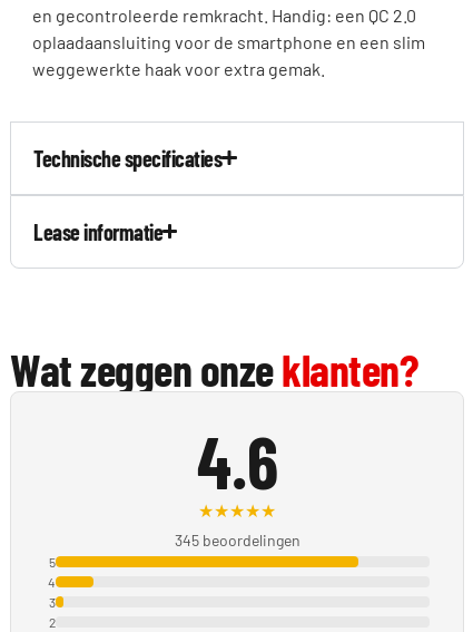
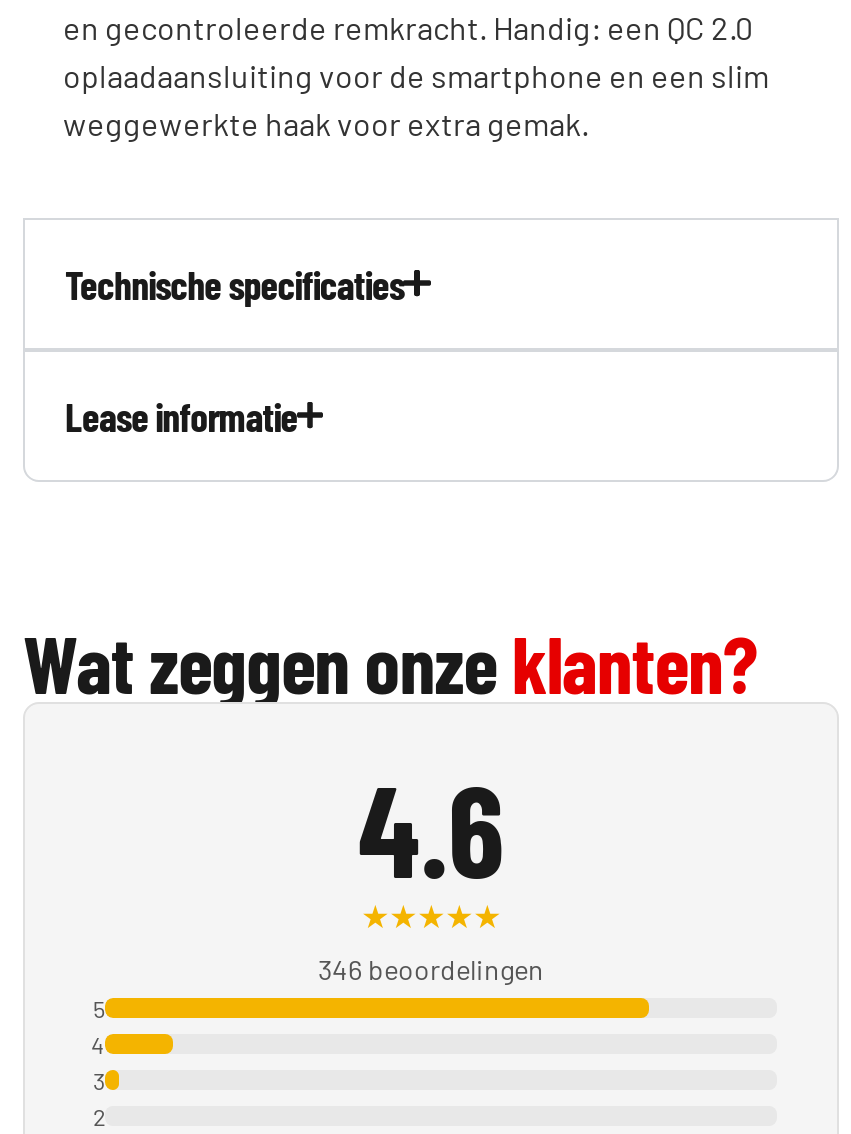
[174,530,300,549] 345 beoordelingen -> [318,951,544,985] 346 beoordelingen

